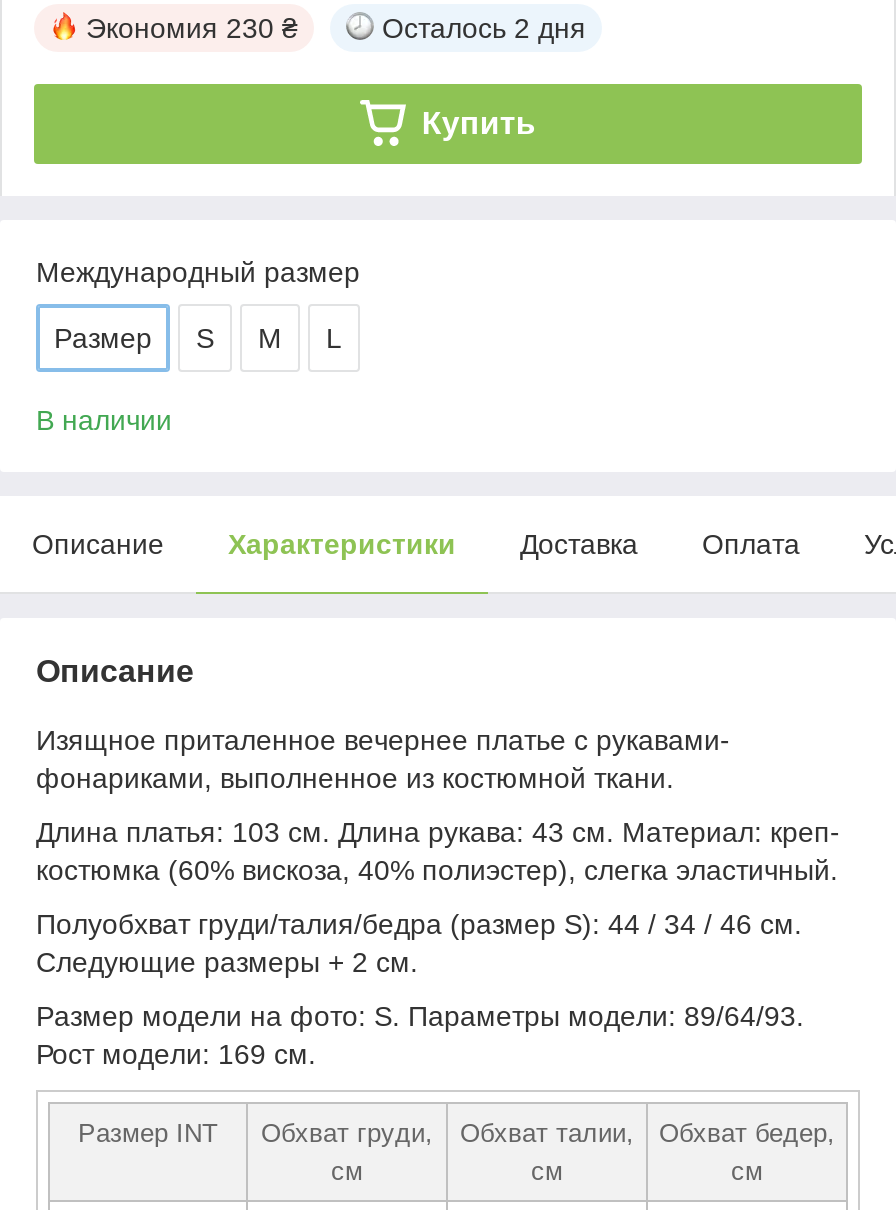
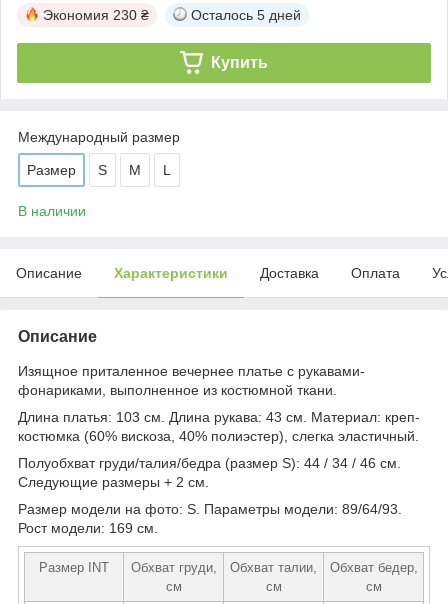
[382,12,586,44] Осталось 2 дня -> [191,7,301,23] Осталось 5 дней

